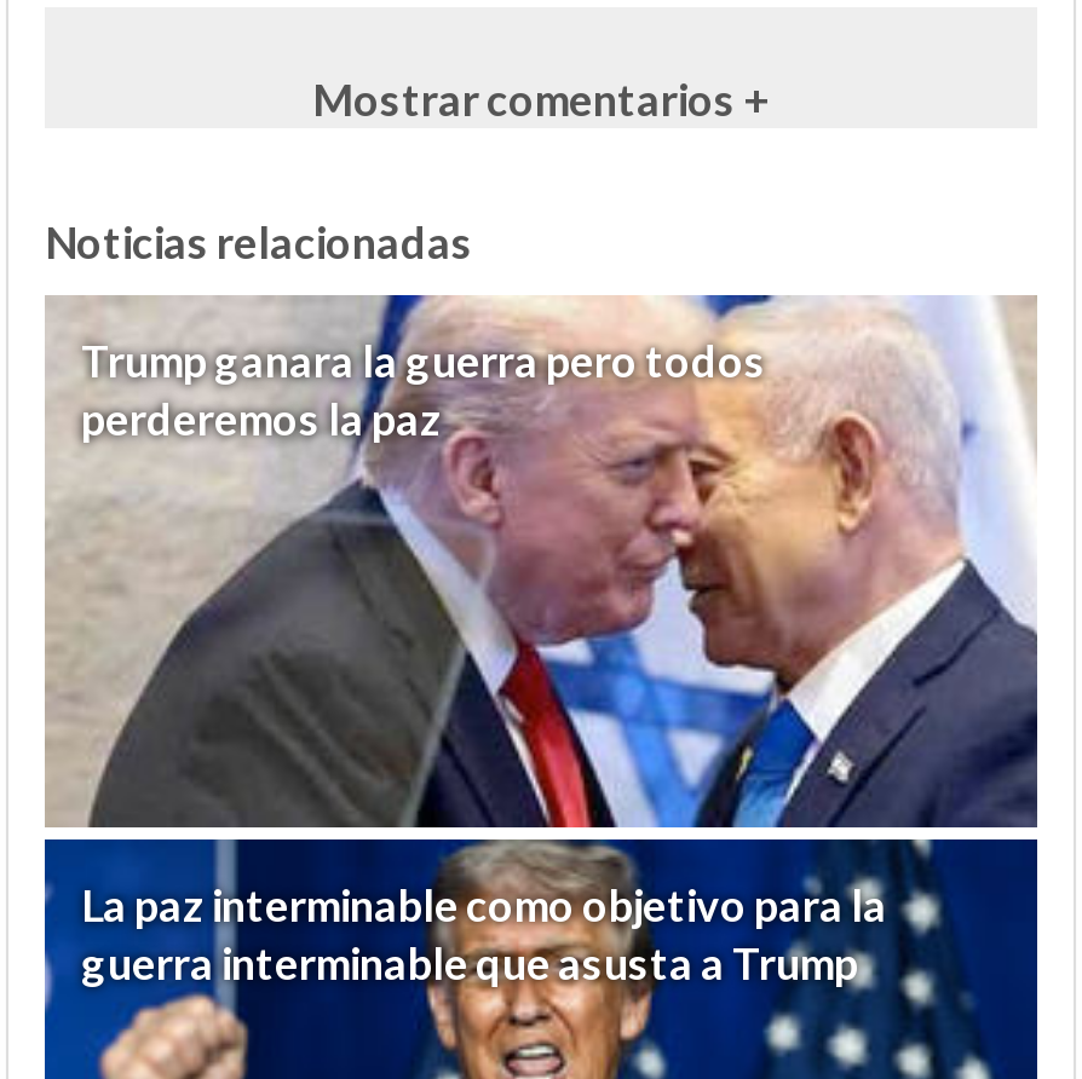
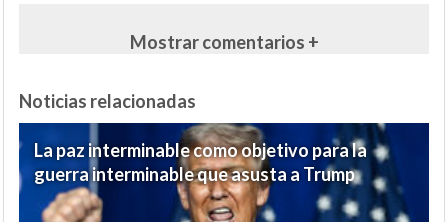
[45,293,1037,830] [image] | Trump ganara la guerra pero todos | perderemos la paz -> none

